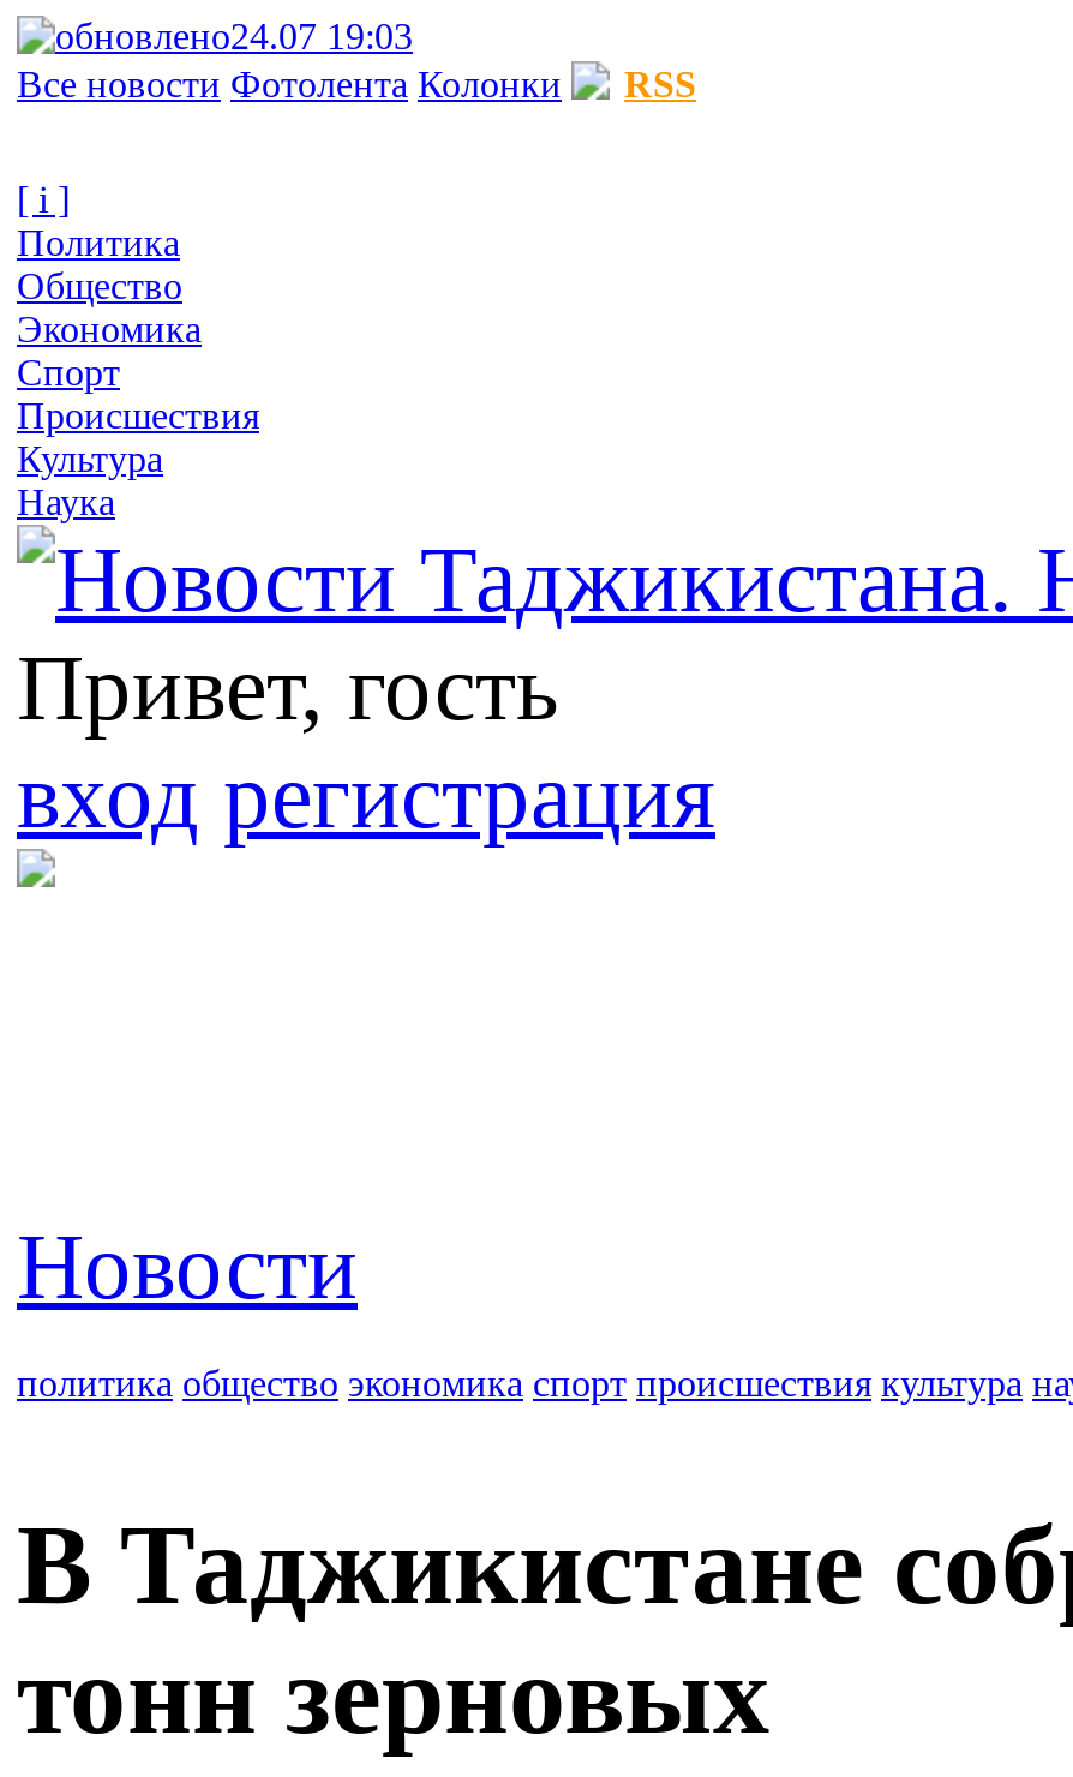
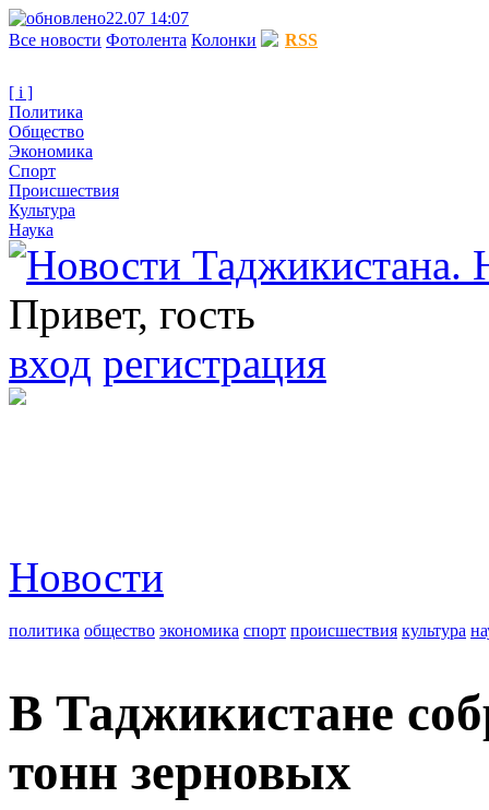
[230,16,413,56] 24.07 19:03 -> [106,9,189,27] 22.07 14:07

